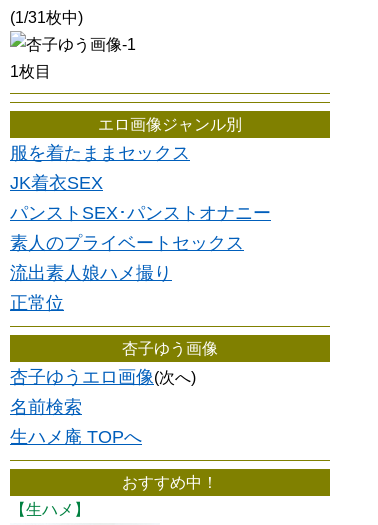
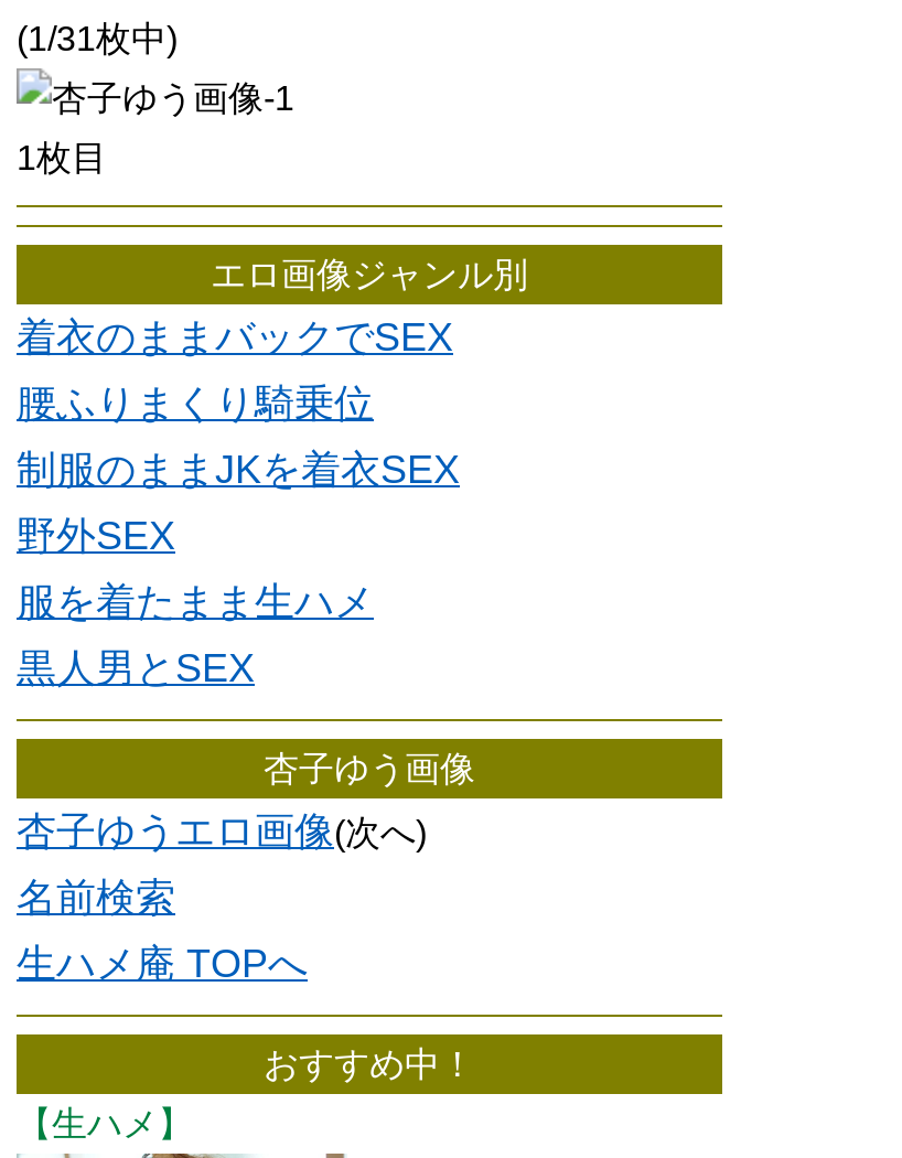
[10,143,190,163] 服を着たままセックス -> [17,315,453,360] 着衣のままバックでSEX
[10,173,103,193] JK着衣SEX -> [17,382,374,426] 腰ふりまくり騎乗位
[10,203,271,223] パンストSEX･パンストオナニー -> [17,448,460,492] 制服のままJKを着衣SEX
[10,233,244,253] 素人のプライベートセックス -> [17,514,175,558] 野外SEX
[10,263,172,283] 流出素人娘ハメ撮り -> [17,580,374,624] 服を着たまま生ハメ
[10,293,64,313] 正常位 -> [17,646,255,690] 黒人男とSEX

